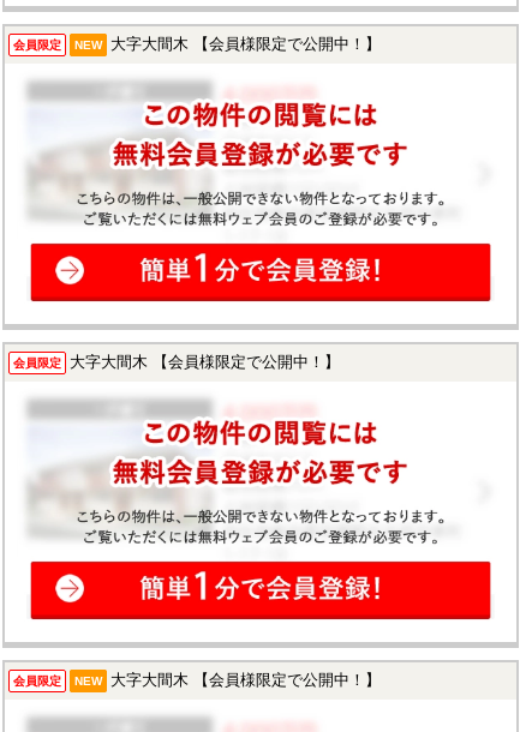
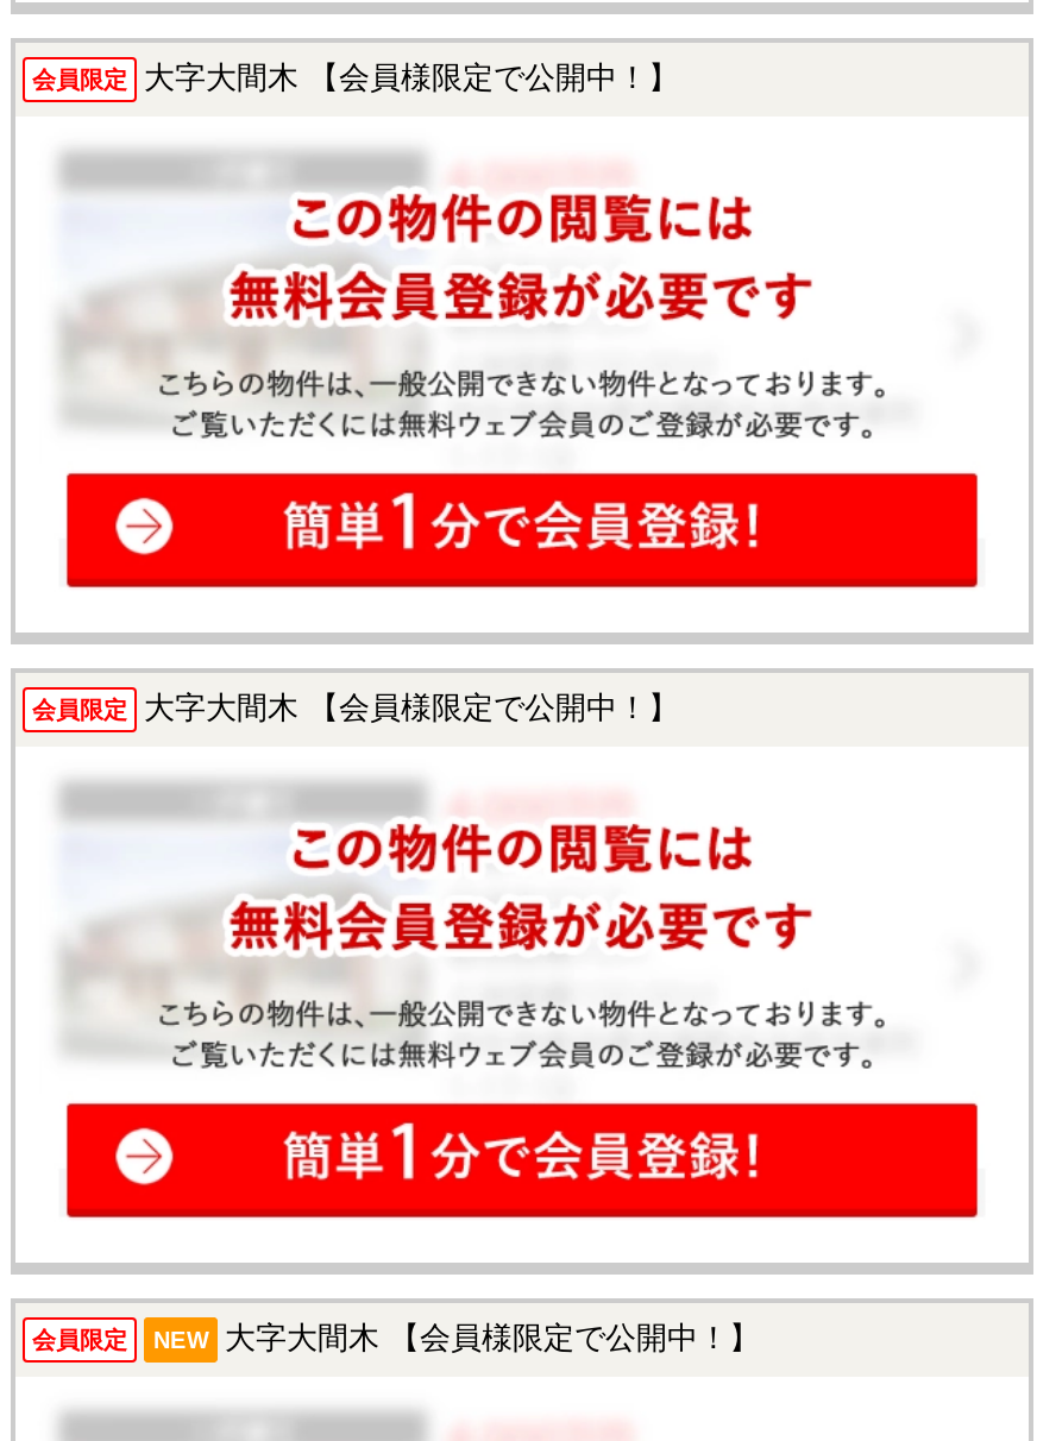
[74,38,102,51] NEW -> none

